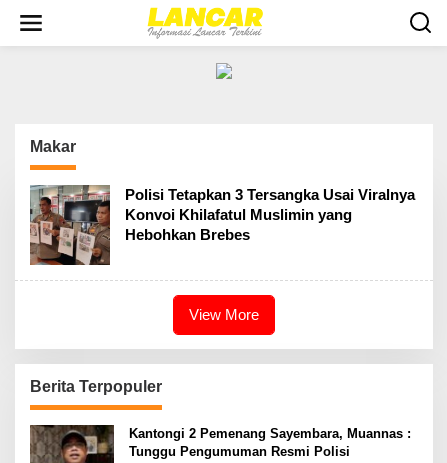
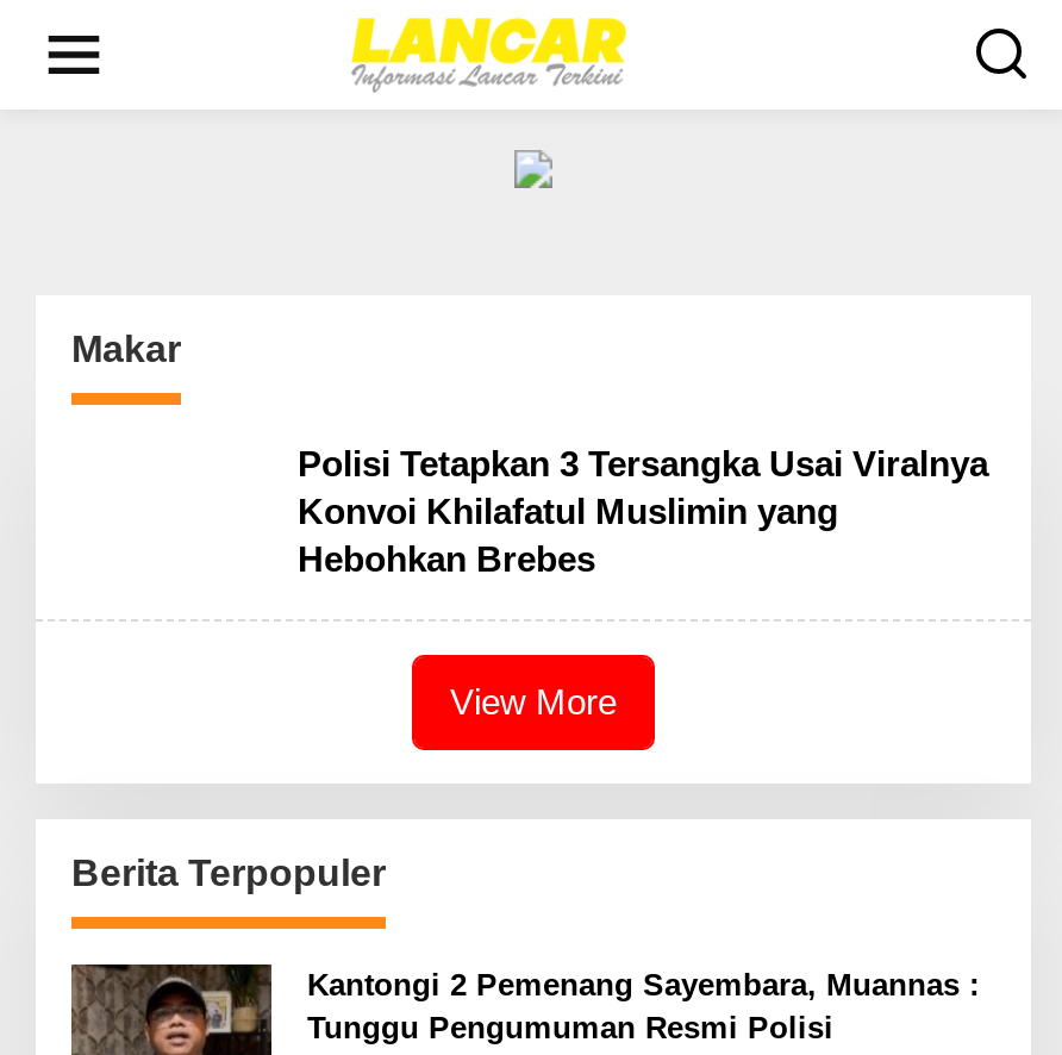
[29,184,111,266] [image] -> none

